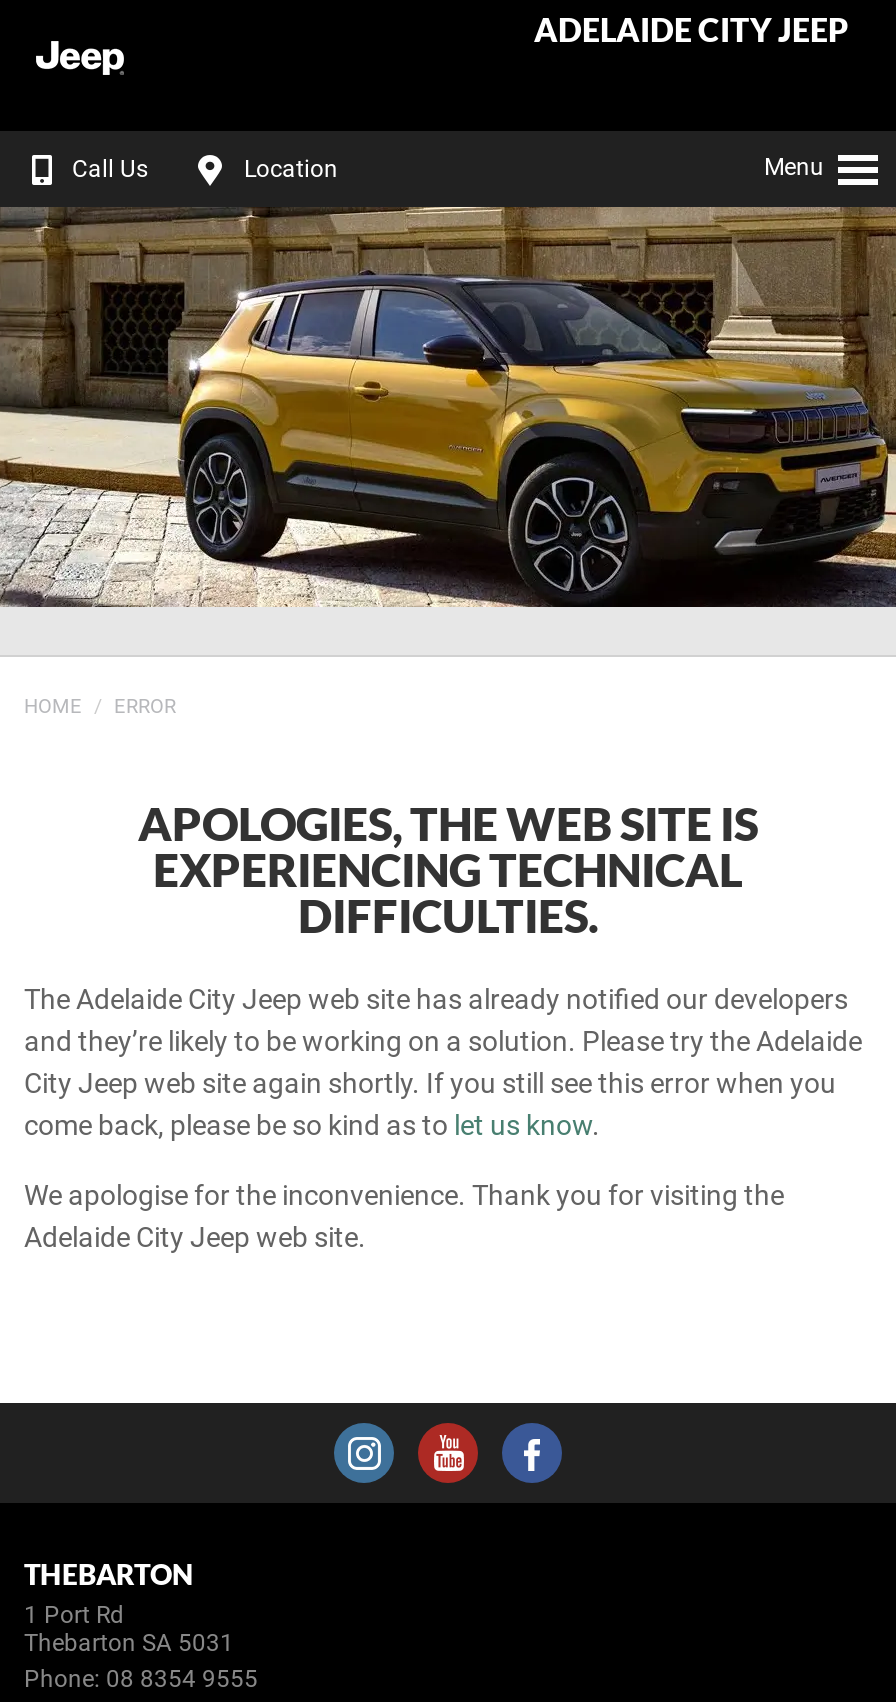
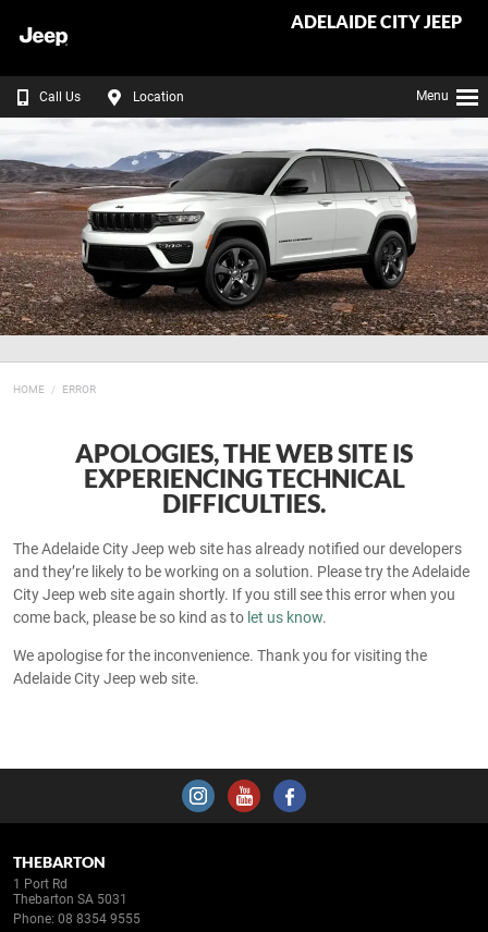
[6,207,890,609] [image] -> [3,116,485,336] [image]

